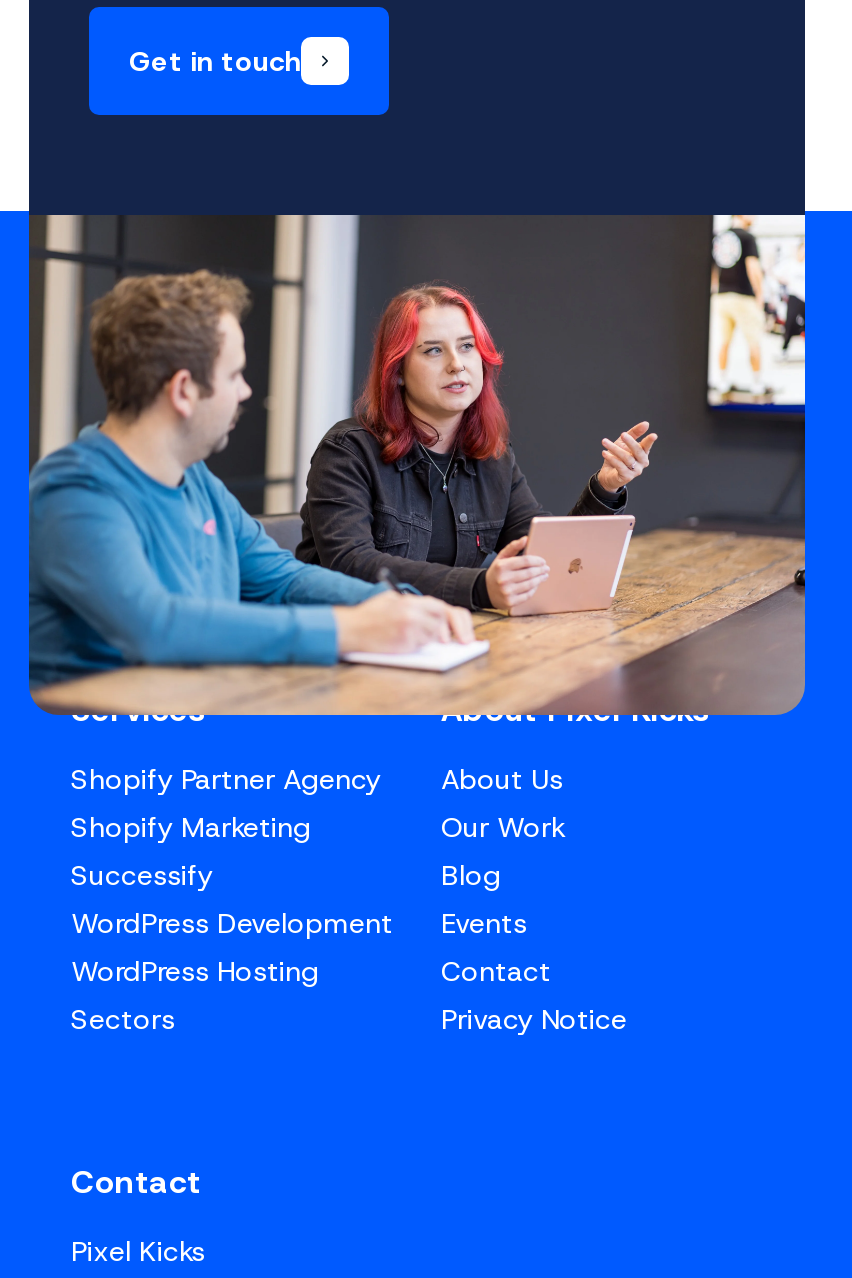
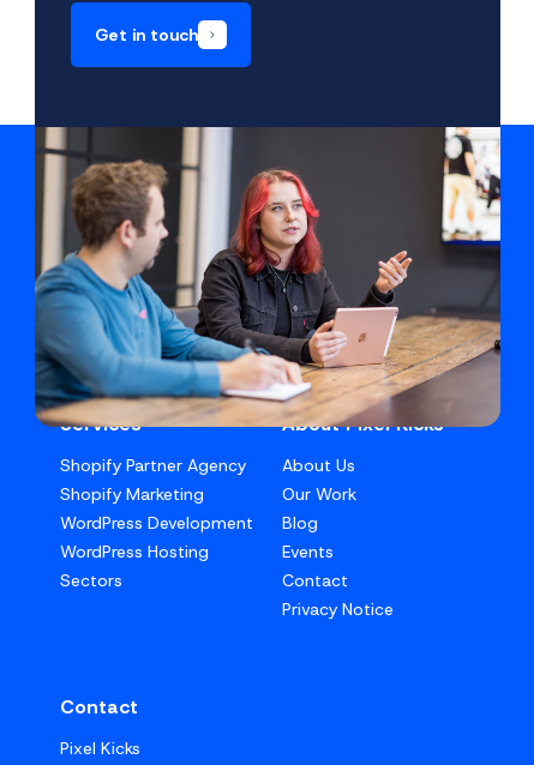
[71,858,213,894] Successify -> none
moved [71,906,393,1038] -> [60,512,253,592]: WordPress Development | WordPress Hosting | Sectors

